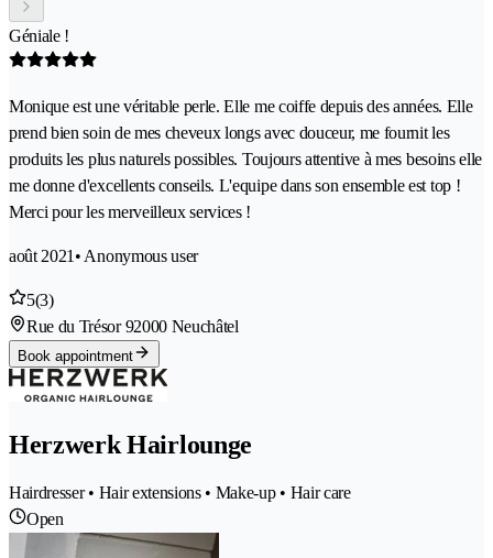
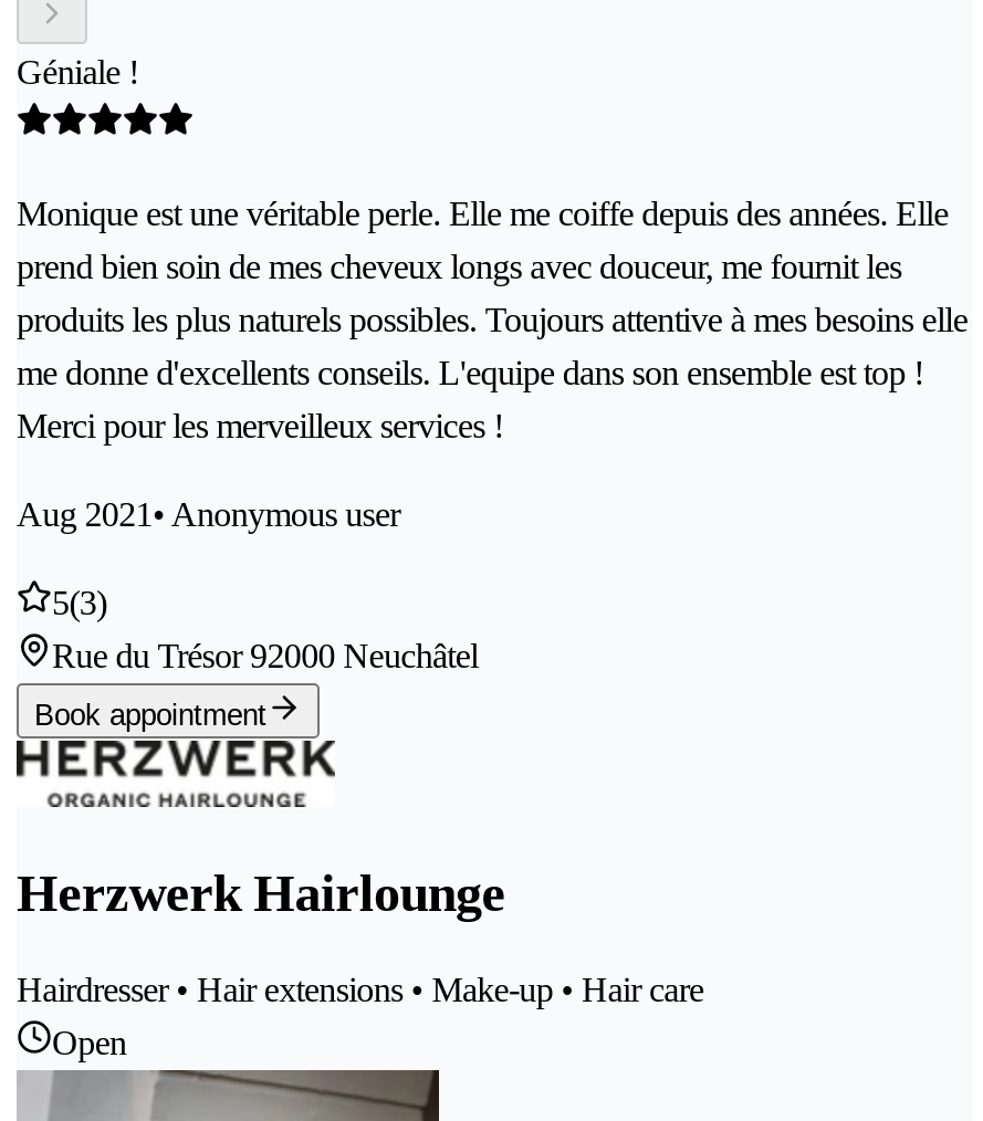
[9,247,198,266] août 2021 • Anonymous user -> [17,496,400,534] Aug 2021 • Anonymous user

